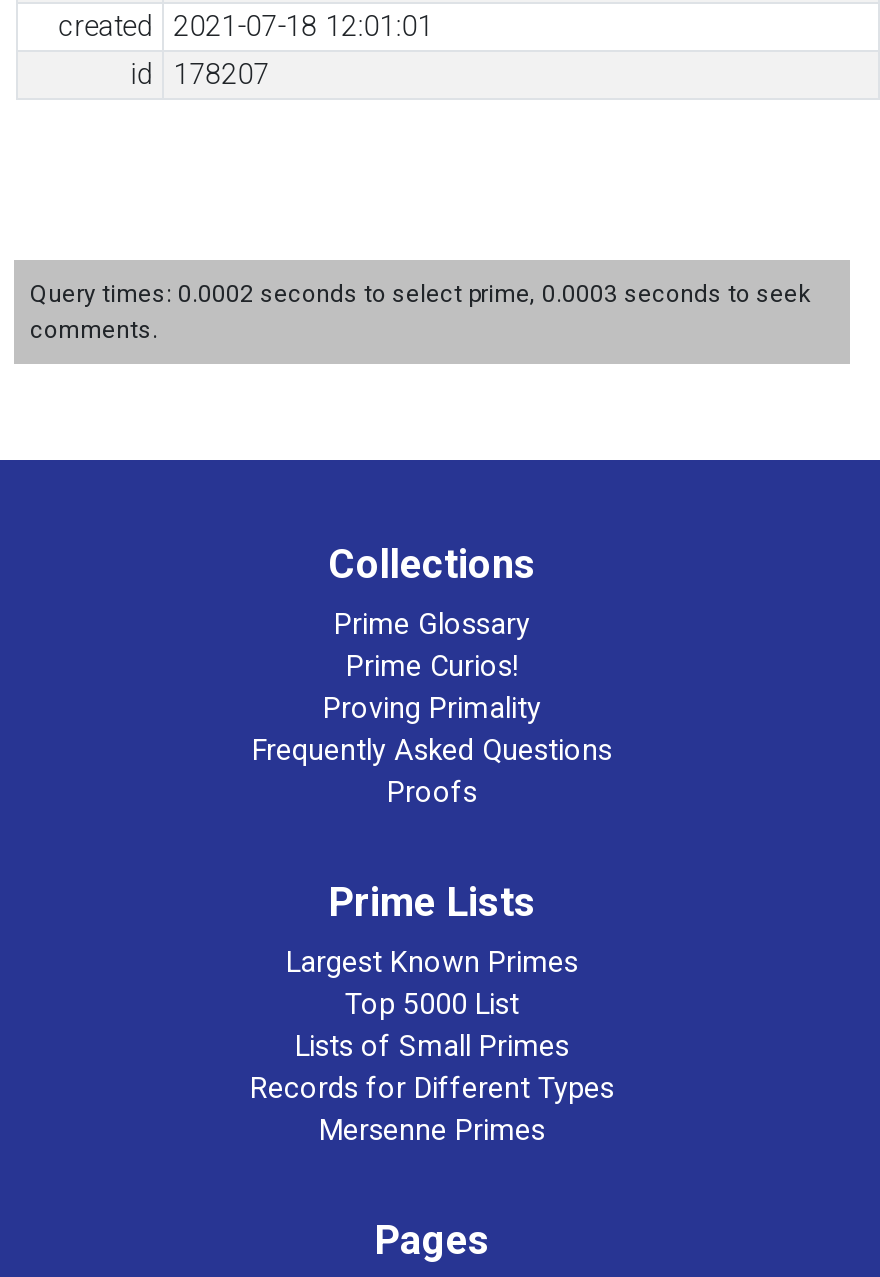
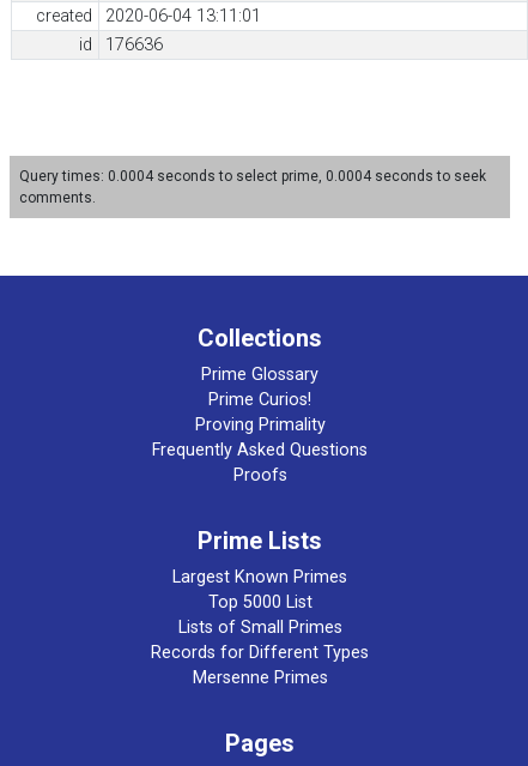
[58,10,434,44] created 2021-07-18 12:01:01 -> [36,6,261,26] created 2020-06-04 13:11:01
[130,58,270,92] id 178207 -> [79,35,163,55] id 176636
[30,280,810,308] Query times: 0.0002 seconds to select prime, 0.0003 seconds to seek -> [19,168,486,185] Query times: 0.0004 seconds to select prime, 0.0004 seconds to seek

